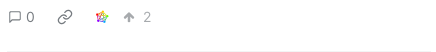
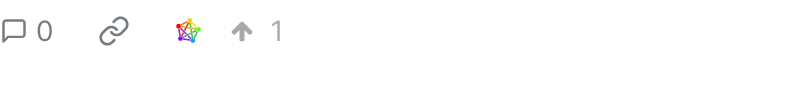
[143,8,151,25] 2 -> [270,13,284,47] 1

